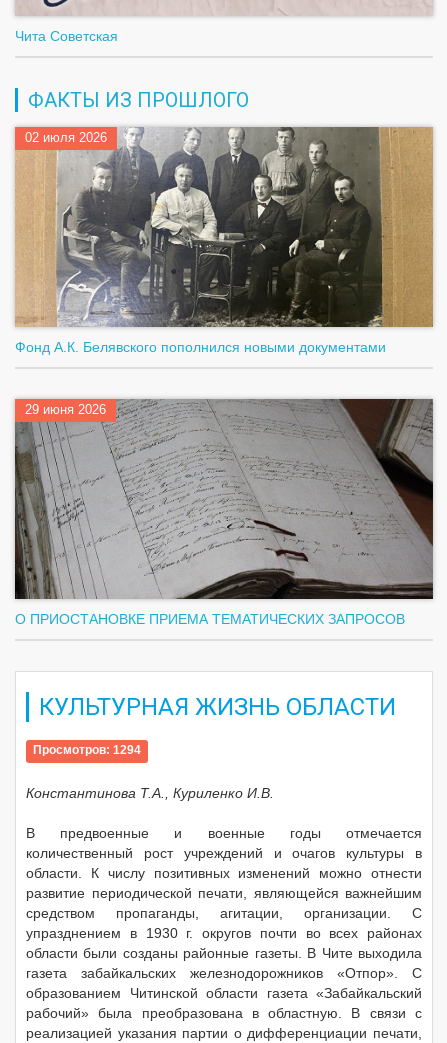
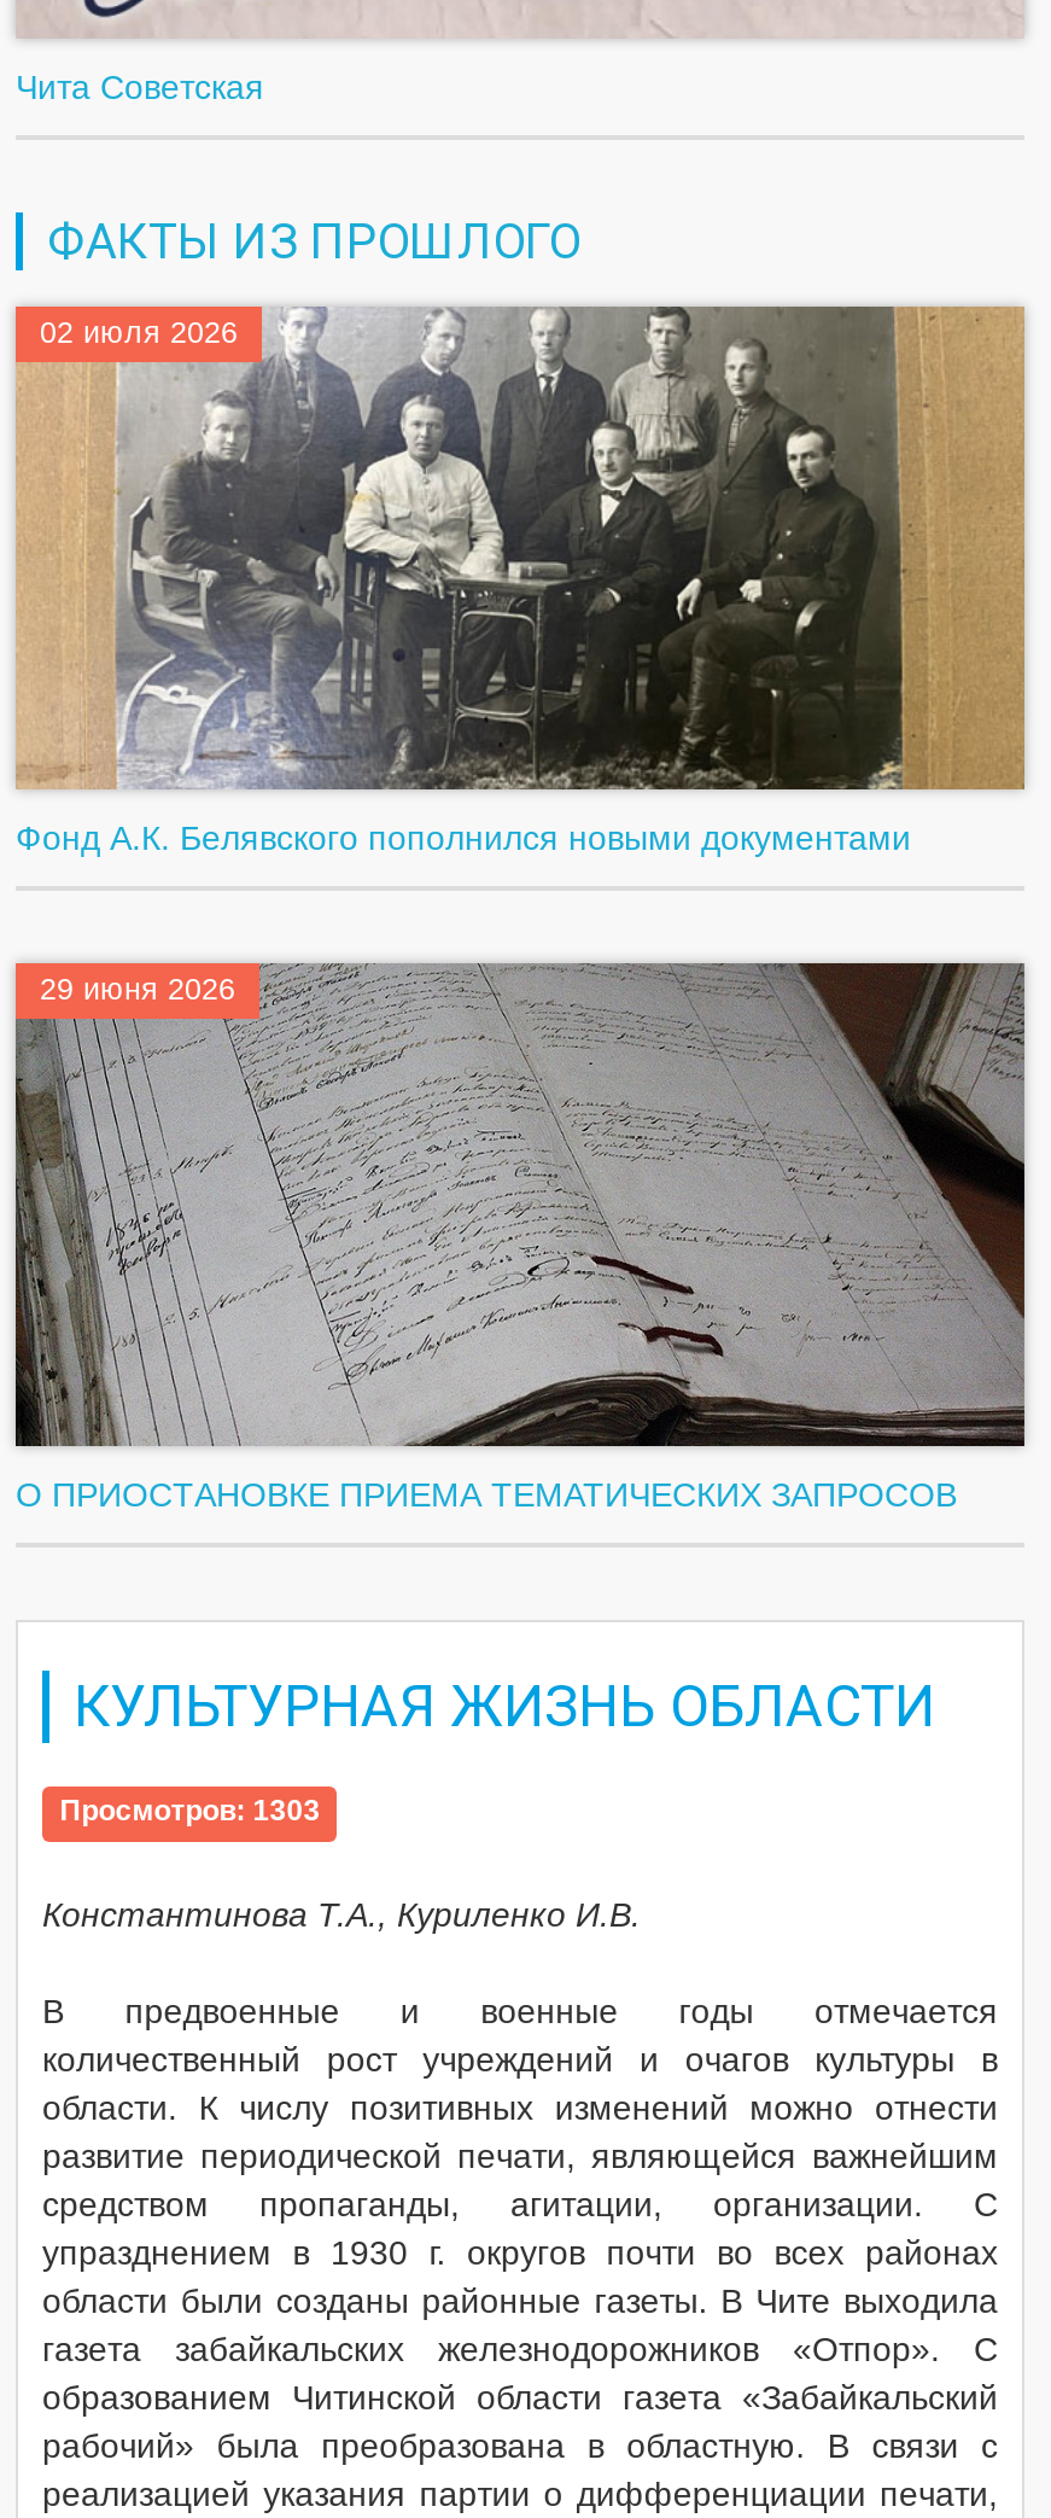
[33,743,141,757] Просмотров: 1294 -> [60,1794,320,1828] Просмотров: 1303

